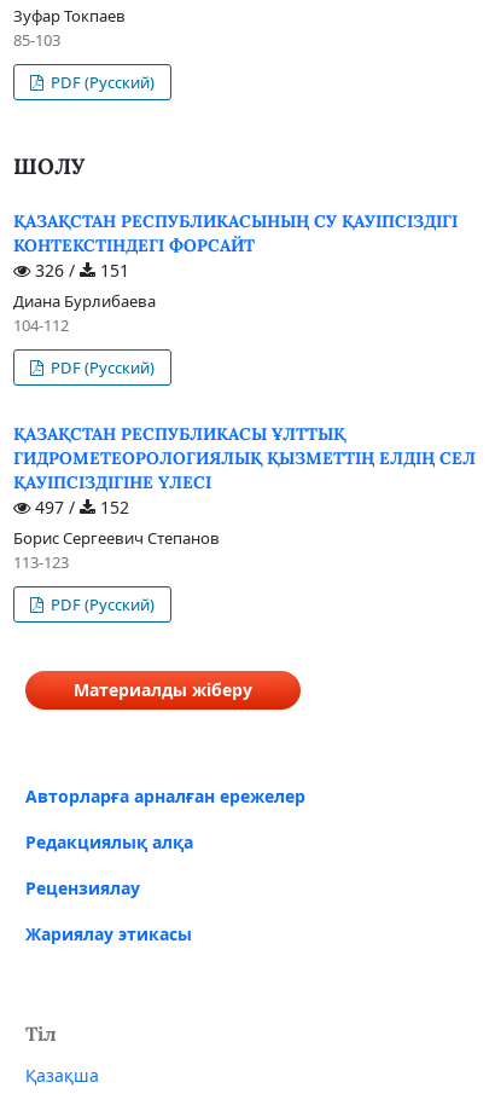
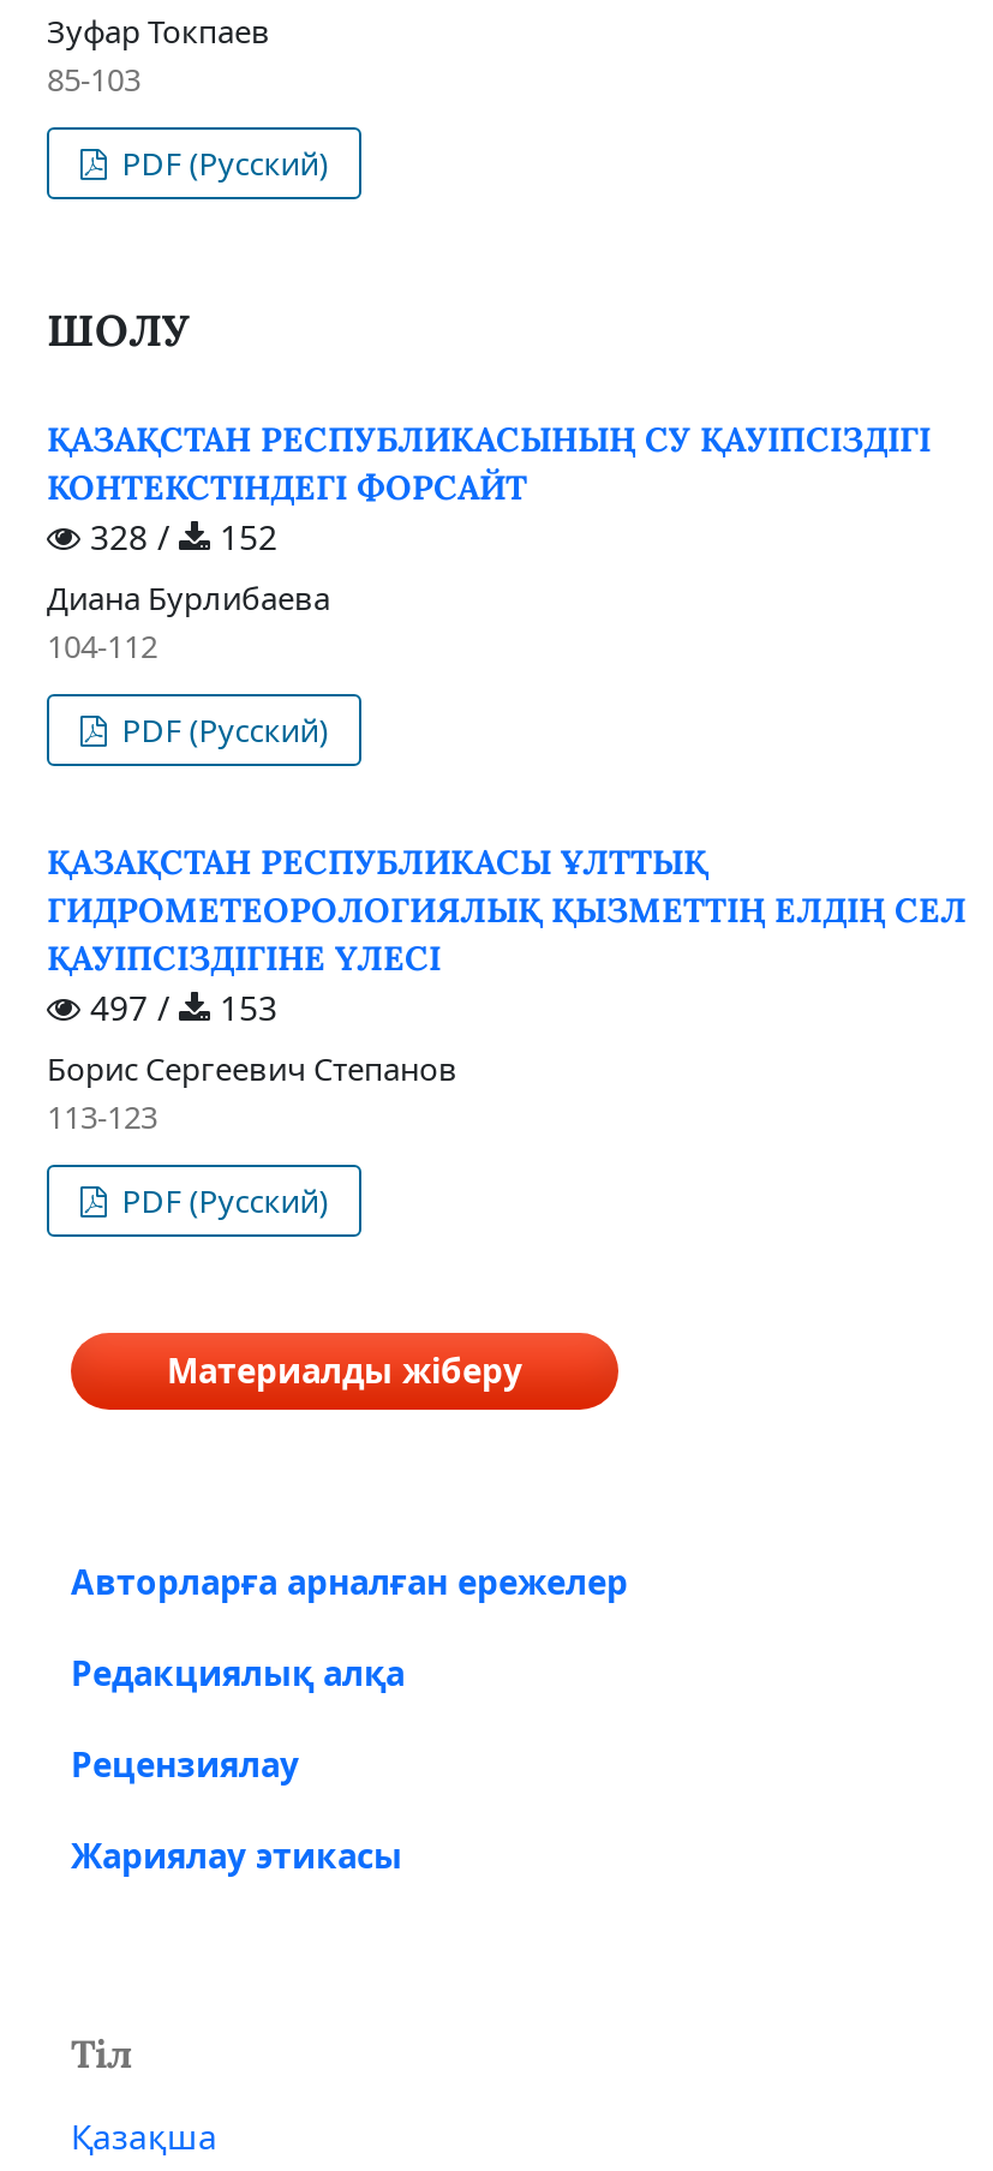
[30,258,80,281] 326 / -> [80,513,179,559] 328 /
[95,258,129,281] 151 -> [210,513,277,559] 152
[30,495,129,518] 497 / 152 -> [80,984,277,1030] 497 / 153

